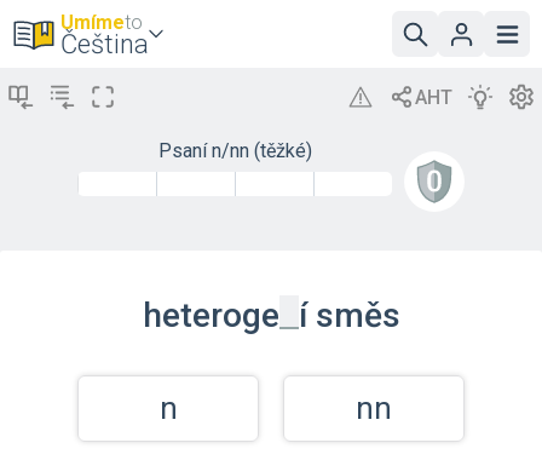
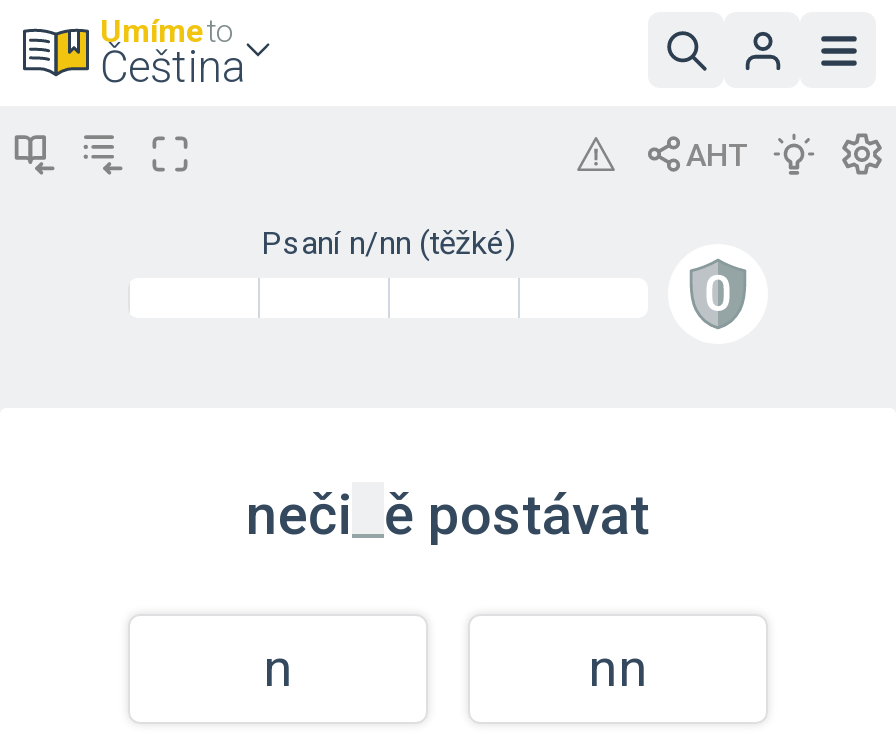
[142,283,400,335] heteroge _ í směs -> [246,462,650,548] neči _ ě postávat

